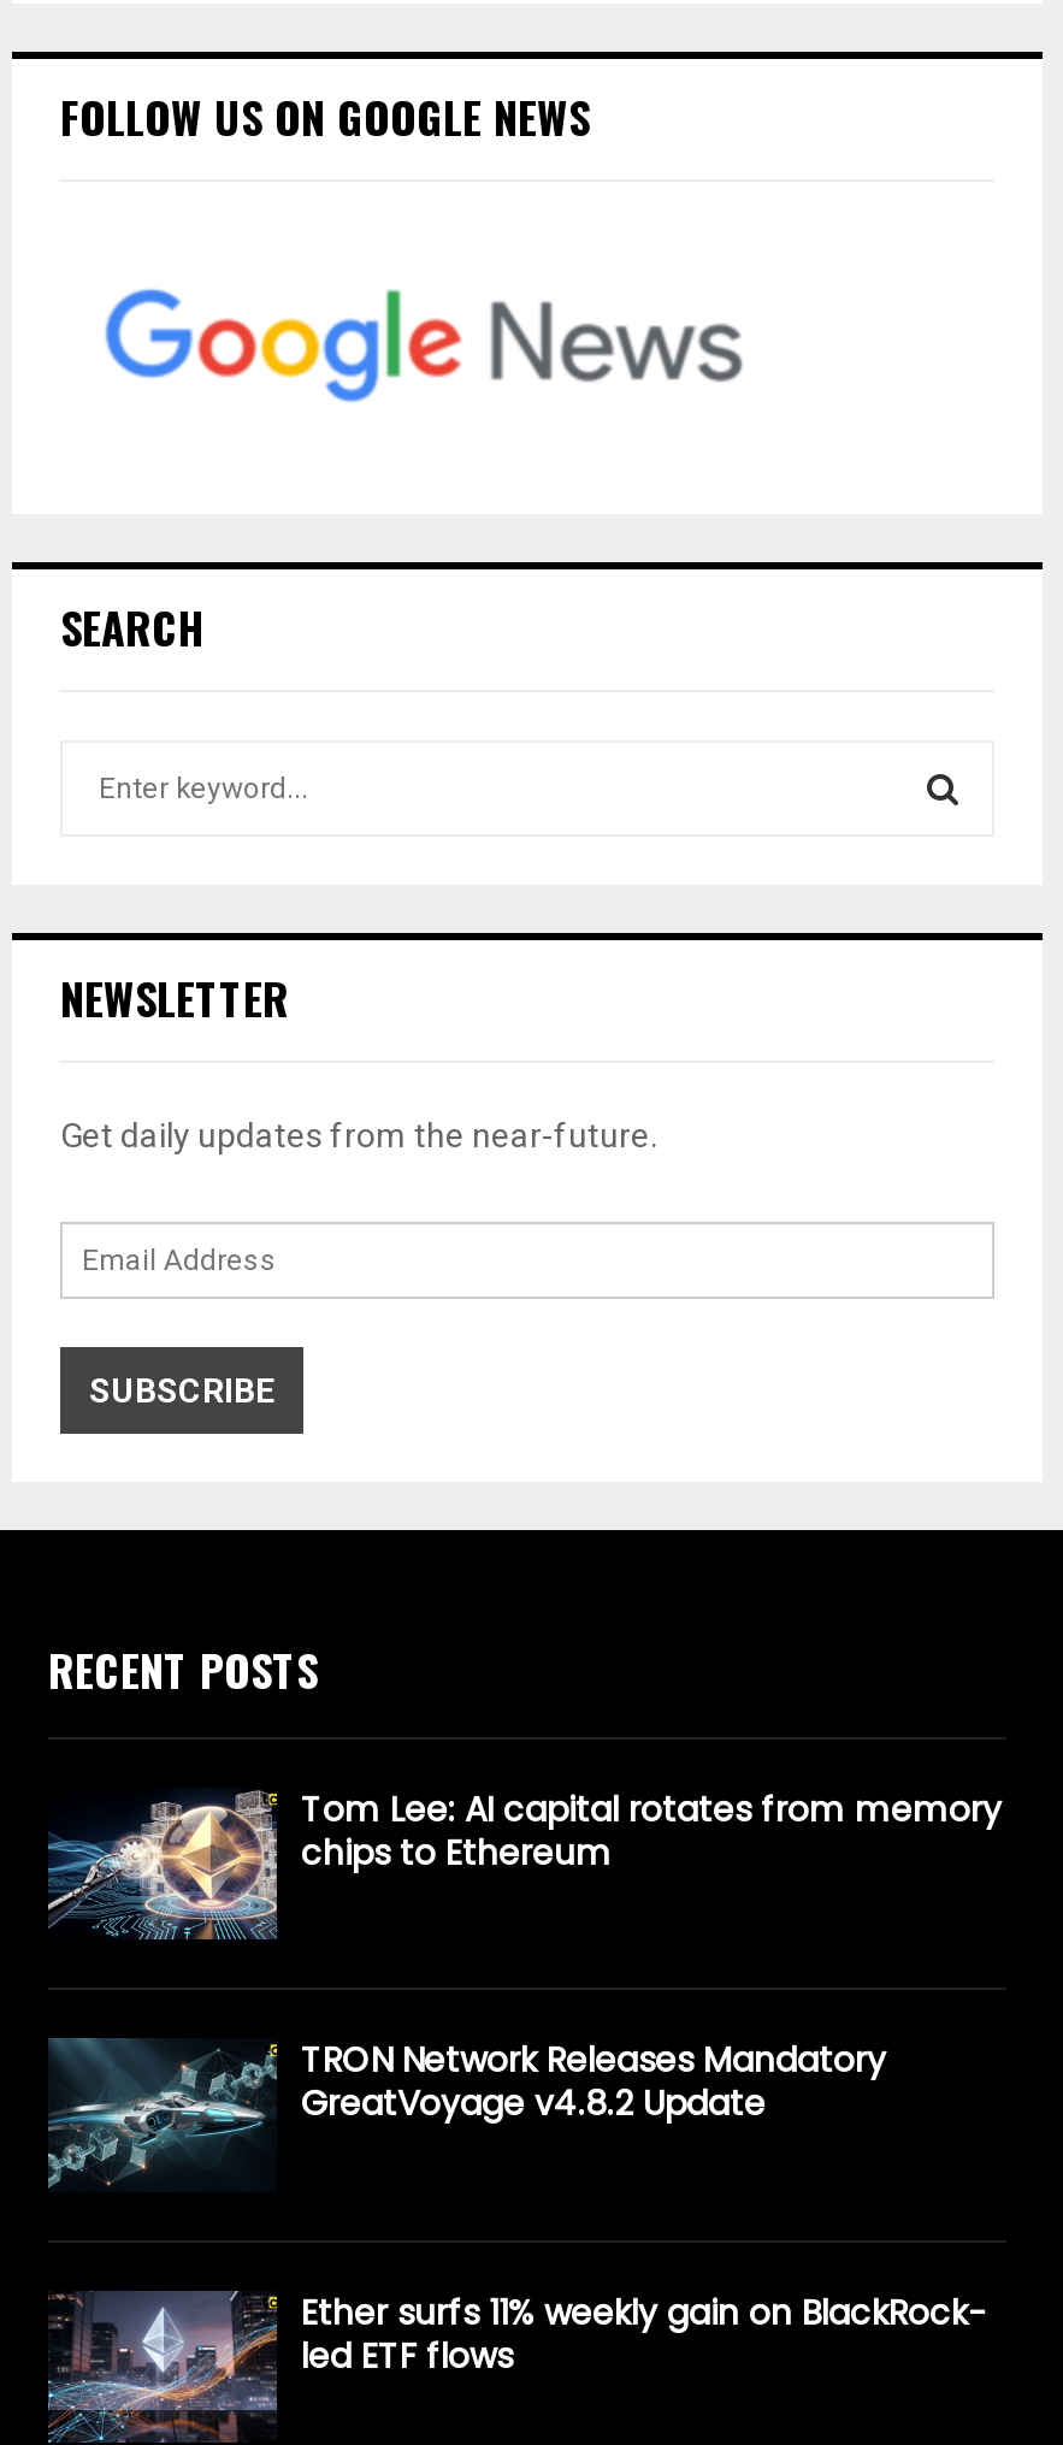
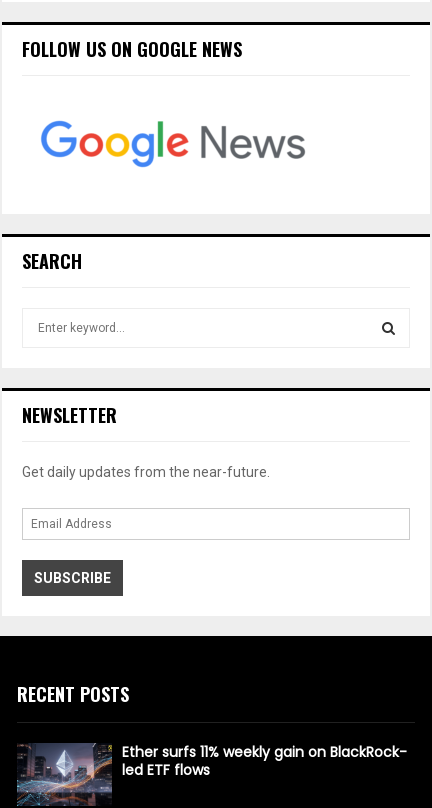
[48,1786,1002,1939] [image] | Tom Lee: AI capital rotates from memory | chips to Ethereum -> none
[48,2036,886,2187] [image] | TRON Network Releases Mandatory | GreatVoyage v4.8.2 Update -> none

